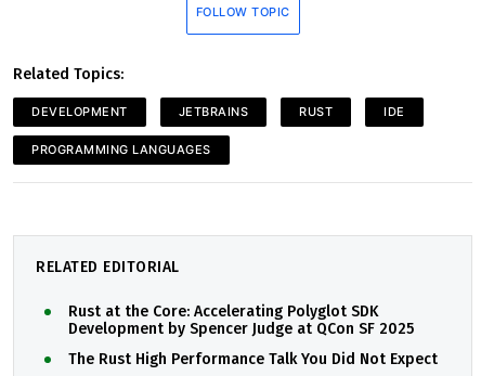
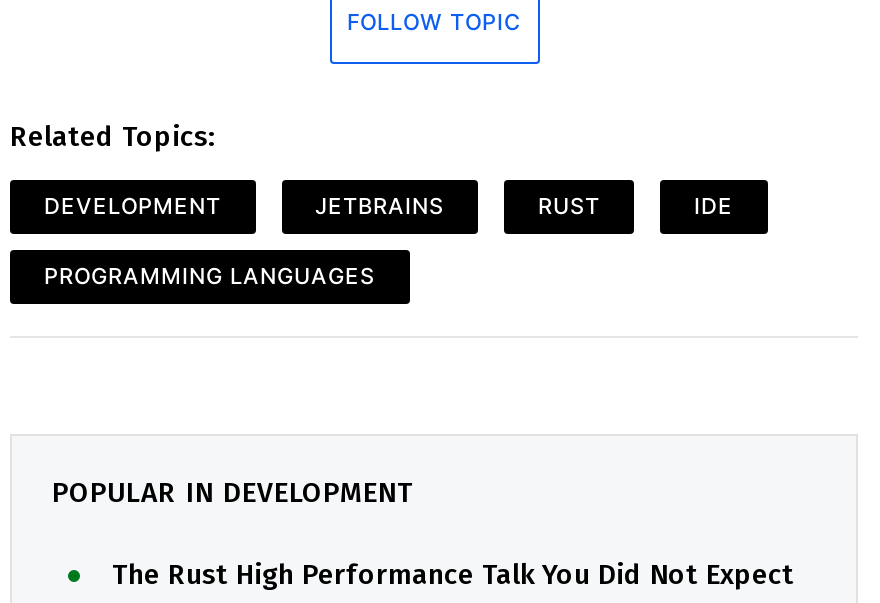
[36,258,414,338] RELATED EDITORIAL | Rust at the Core: Accelerating Polyglot SDK | Development by Spencer Judge at QCon SF 2025 -> [52,476,414,510] POPULAR IN DEVELOPMENT

